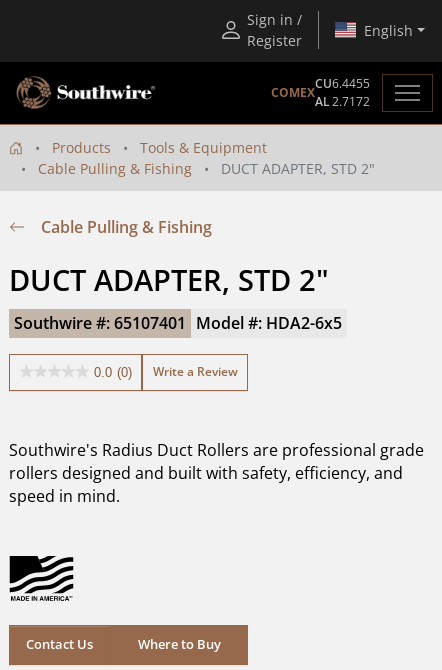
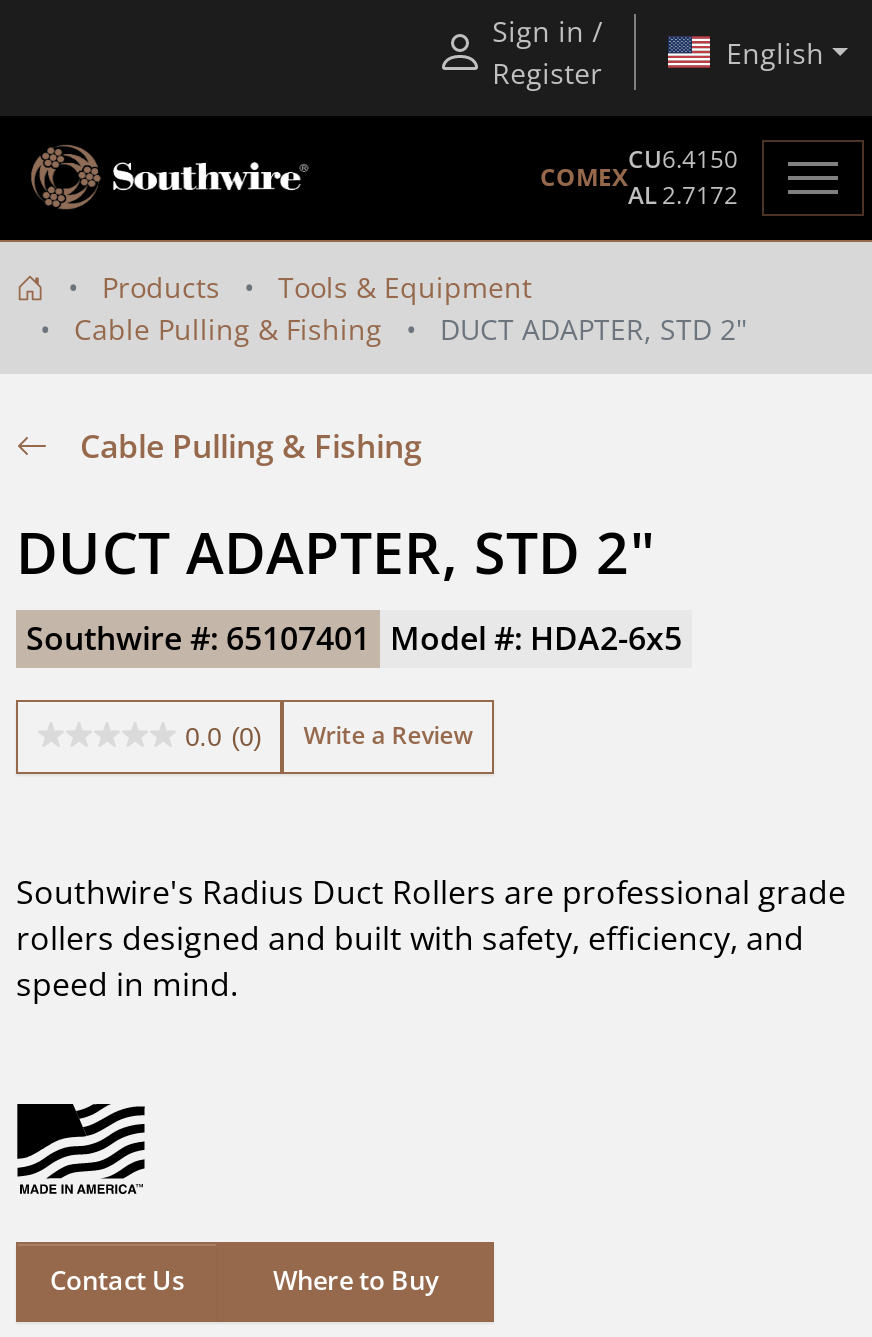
[315,75,370,92] CU6.4455 -> [628,142,738,176] CU6.4150

